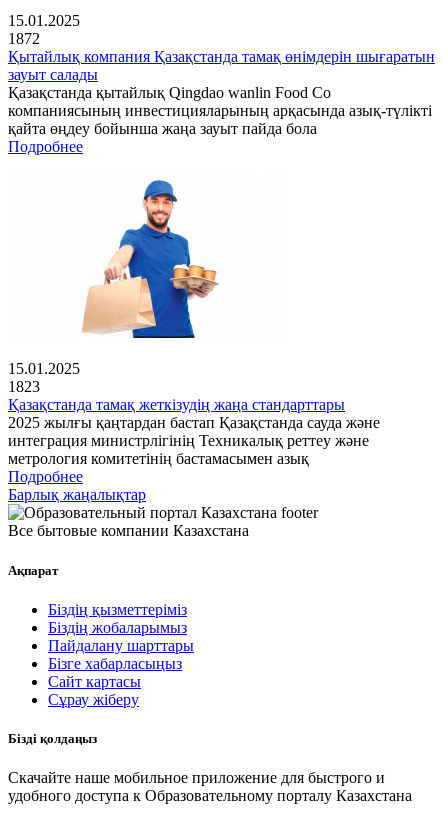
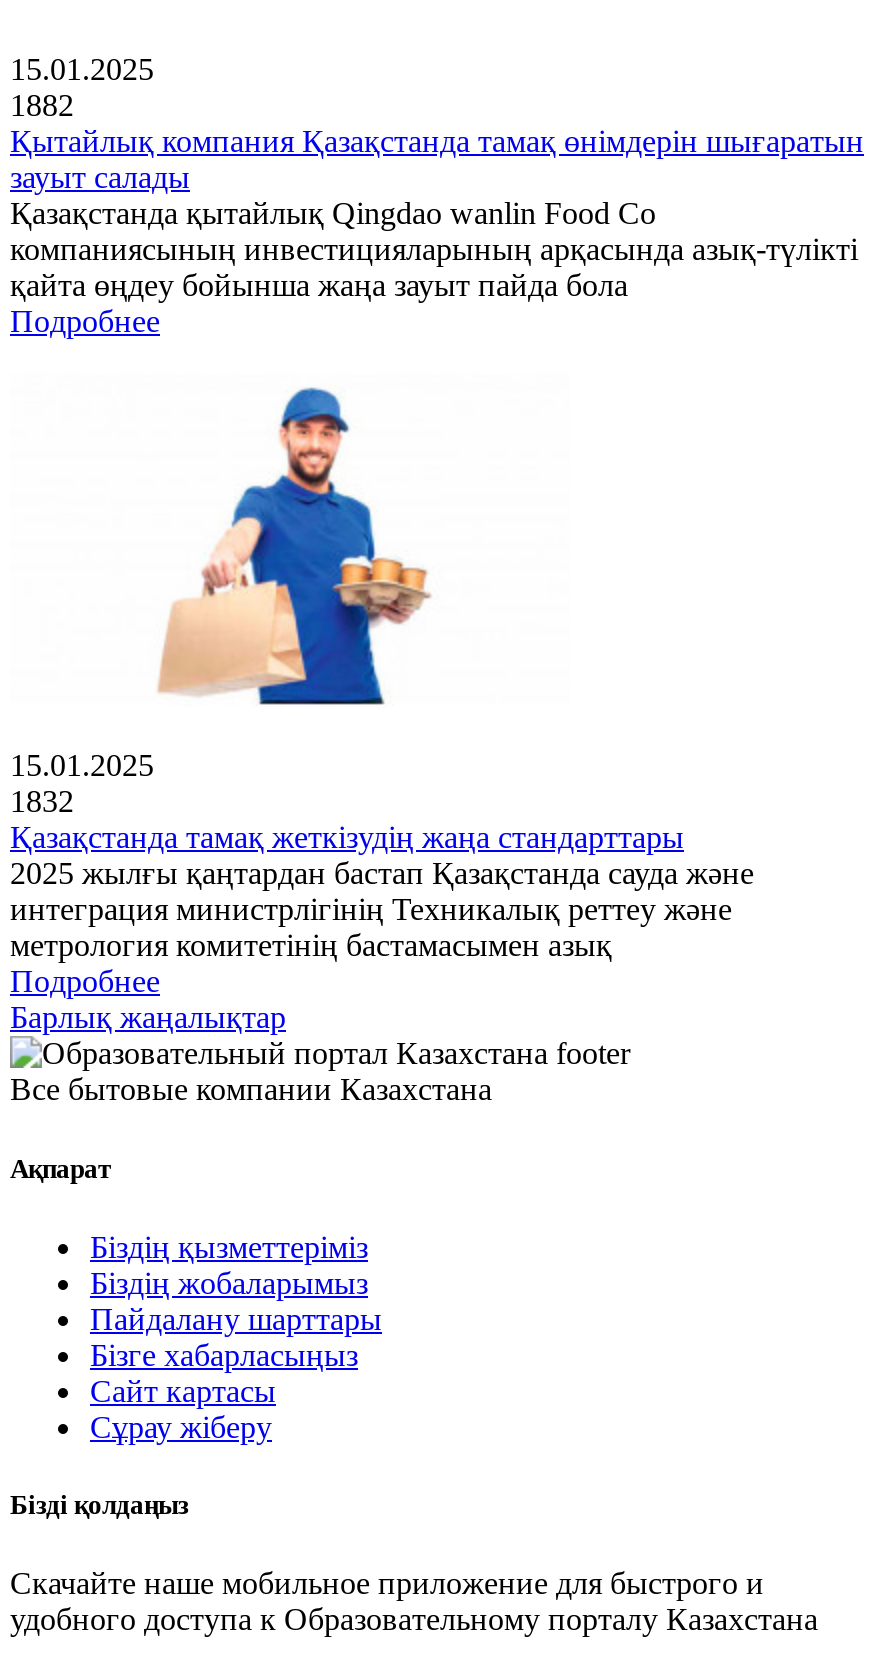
[8,30,40,47] 1872 -> [10,89,74,123] 1882
[8,378,40,395] 1823 -> [10,785,74,819] 1832

